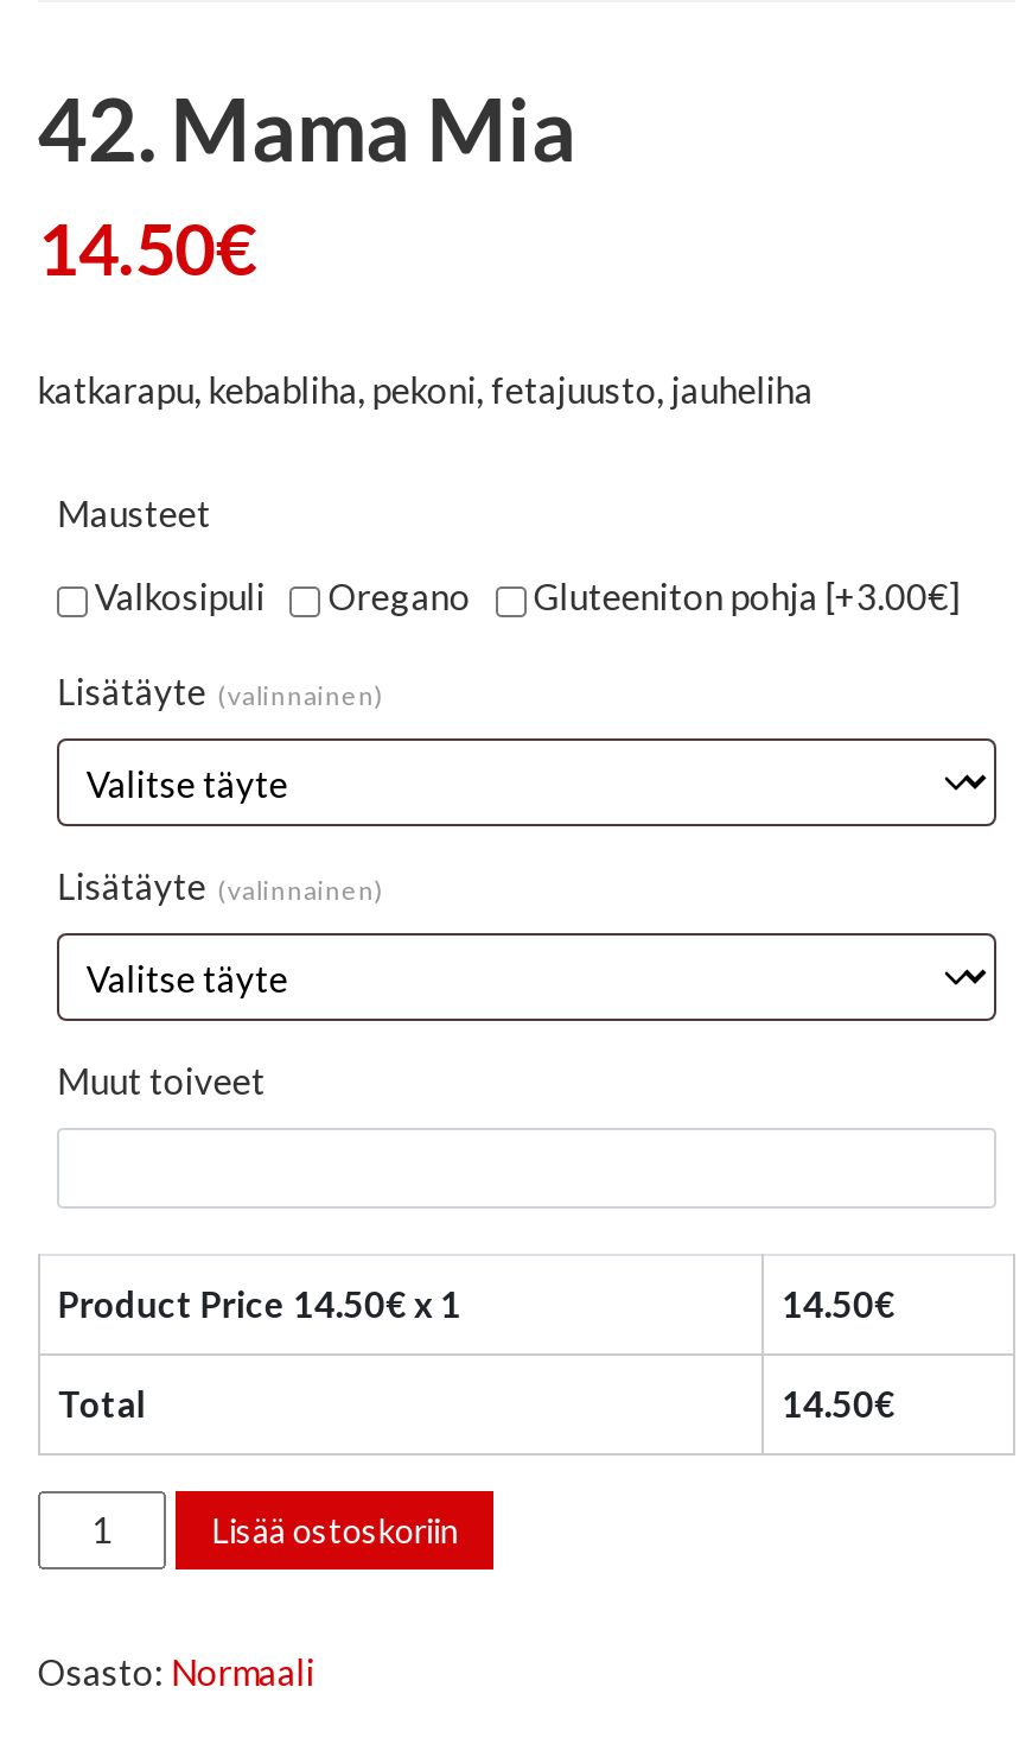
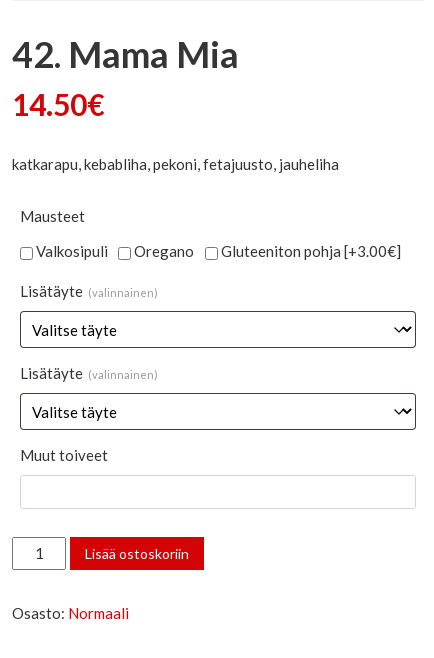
[58,1281,895,1423] Product Price 14.50€ x 1 | 14.50€ | Total | 14.50€ -> none

